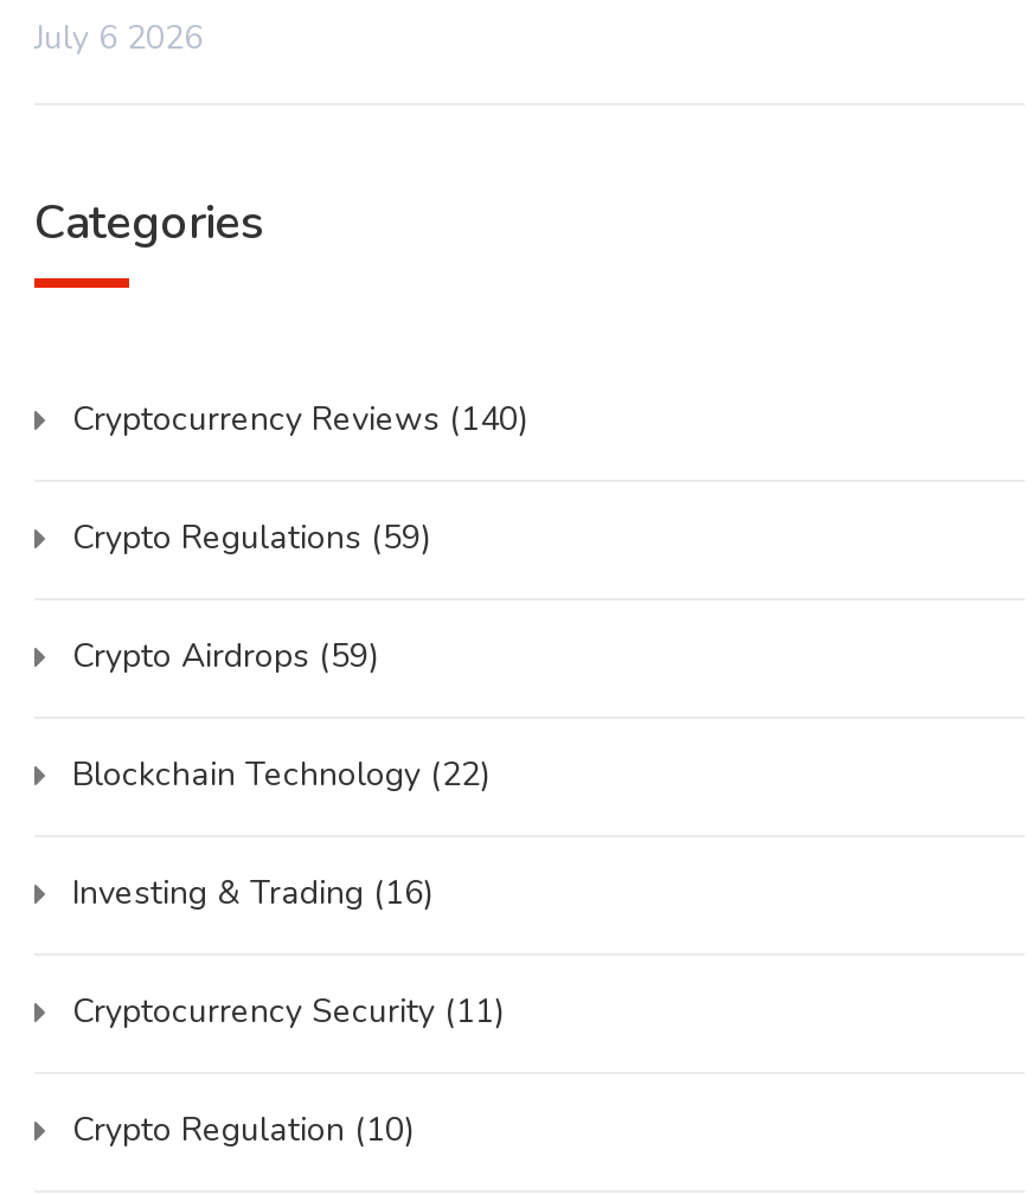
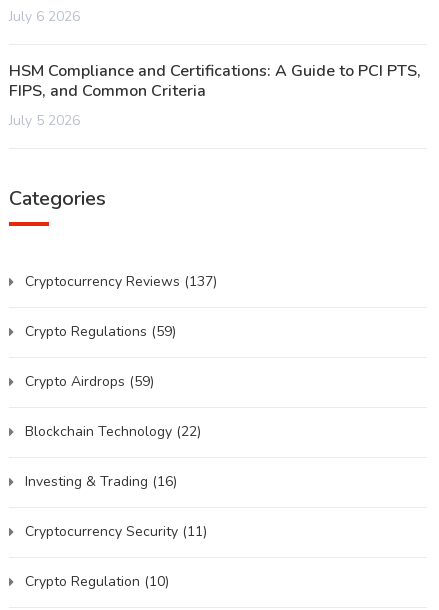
none -> [9,60,421,130] HSM Compliance and Certifications: A Guide to PCI PTS, | FIPS, and Common Criteria | July 5 2026
[72,397,527,442] Cryptocurrency Reviews (140) -> [25,272,217,291] Cryptocurrency Reviews (137)

